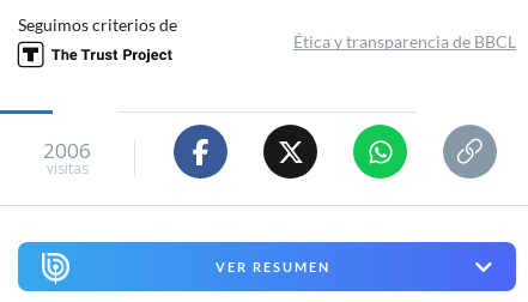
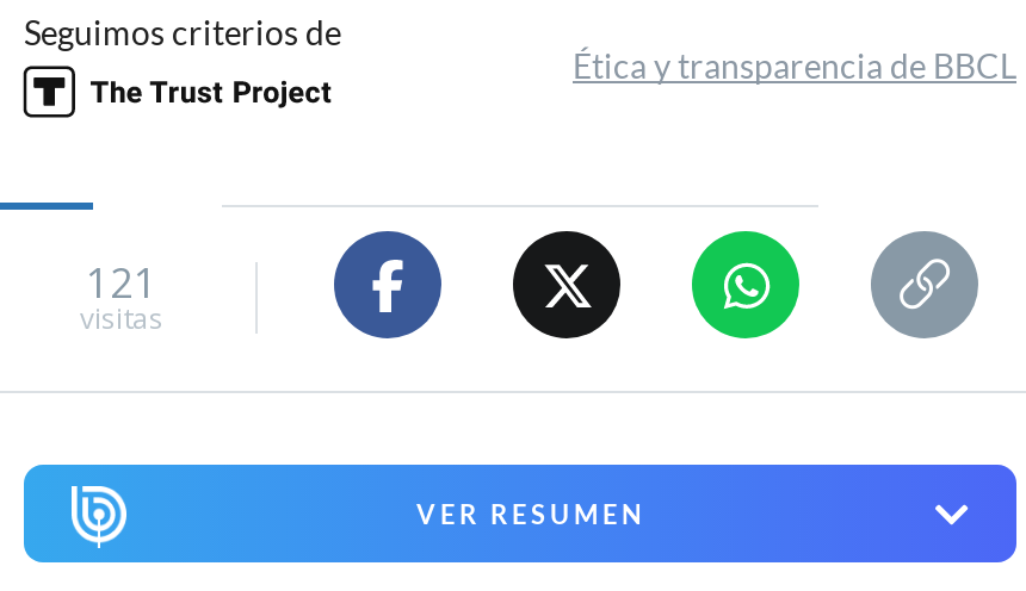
[43,137,91,164] 2006 -> [86,255,157,310] 121

